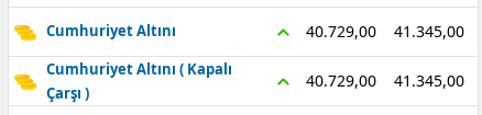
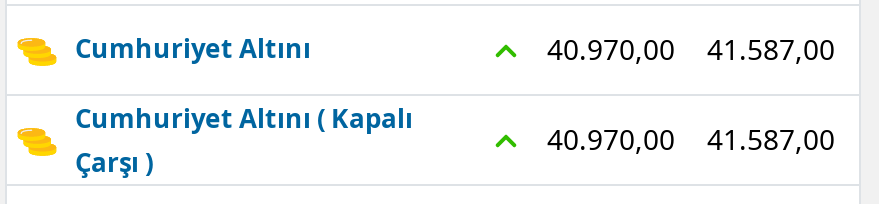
[306,21,376,42] 40.729,00 -> [547,30,675,68] 40.970,00
[394,21,464,42] 41.345,00 -> [707,30,835,68] 41.587,00
[306,70,376,91] 40.729,00 -> [547,120,675,158] 40.970,00
[394,70,464,91] 41.345,00 -> [707,120,835,158] 41.587,00

